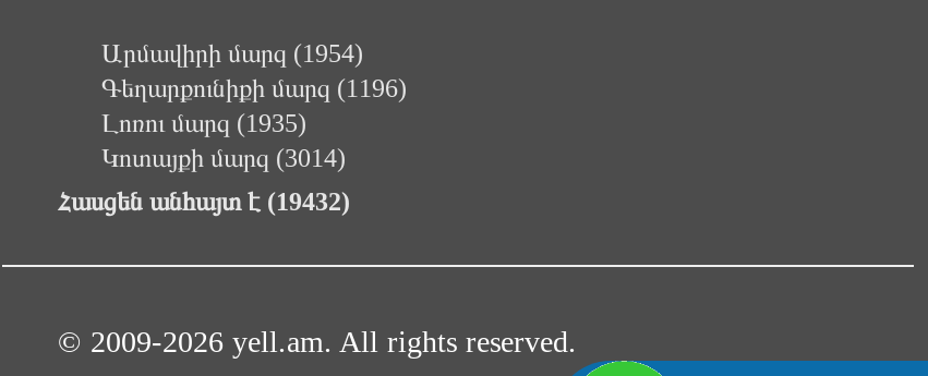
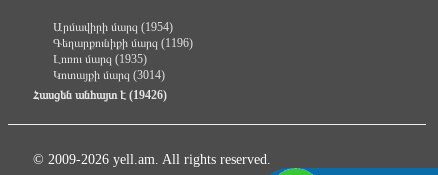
[58,186,350,217] Հասցեն անհայտ է (19432) -> [33,88,167,102] Հասցեն անհայտ է (19426)

